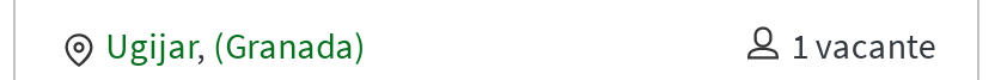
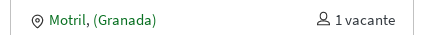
[105,23,366,68] Ugijar, (Granada) -> [49,10,157,29] Motril, (Granada)

